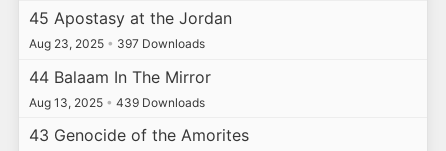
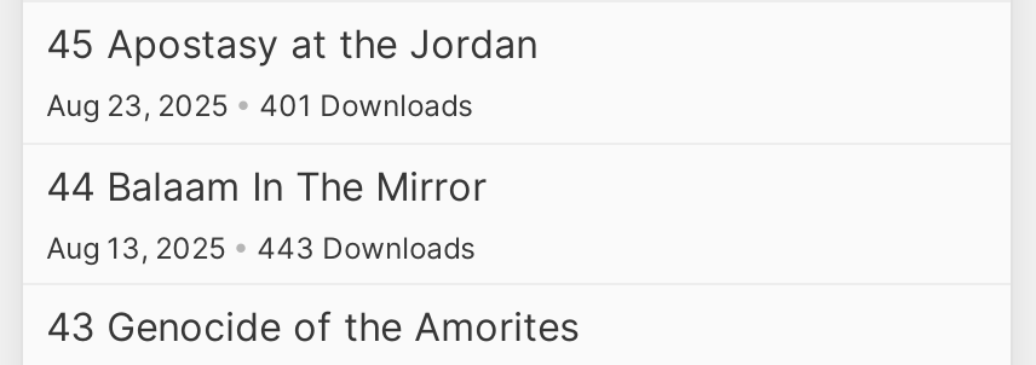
[29,36,205,51] Aug 23, 2025 • 397 Downloads -> [46,87,472,123] Aug 23, 2025 • 401 Downloads
[29,95,205,110] Aug 13, 2025 • 439 Downloads -> [46,229,475,265] Aug 13, 2025 • 443 Downloads

